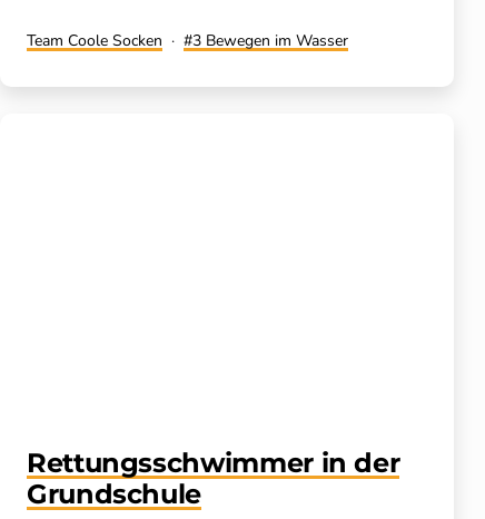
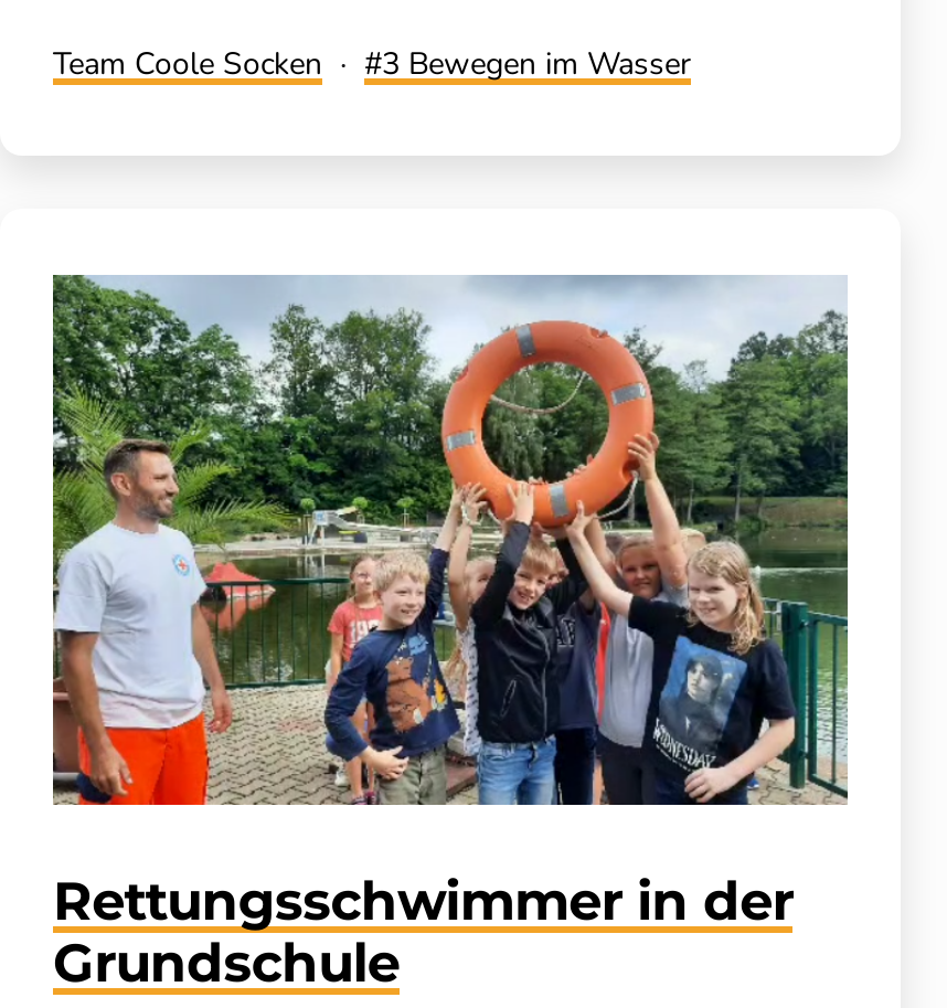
none -> [51,273,850,807] [image]

